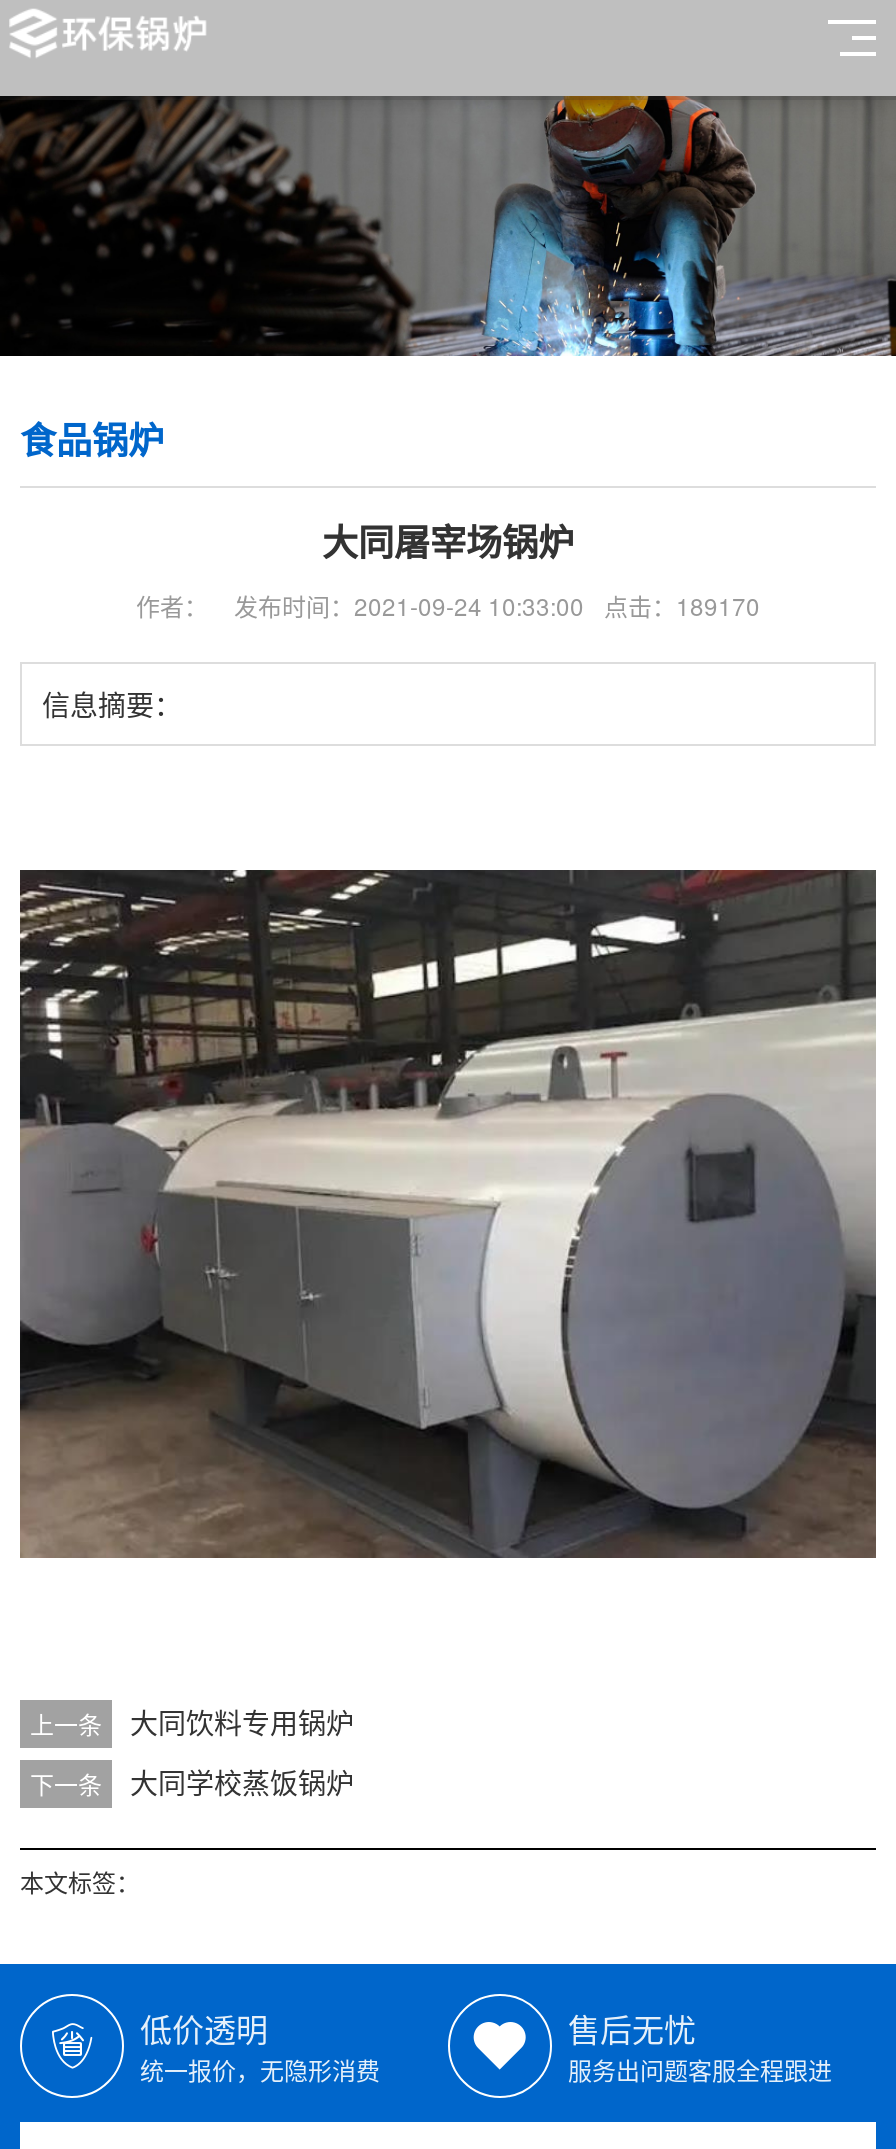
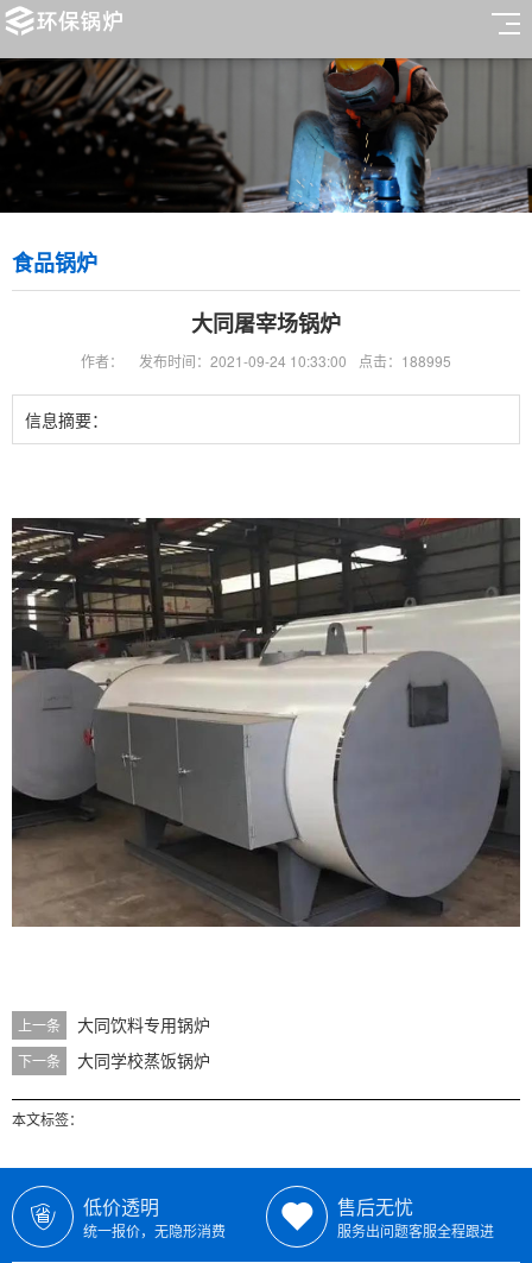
[234,588,760,622] 发布时间：2021-09-24 10:33:00 点击：189170 -> [139,351,451,371] 发布时间：2021-09-24 10:33:00 点击：188995

